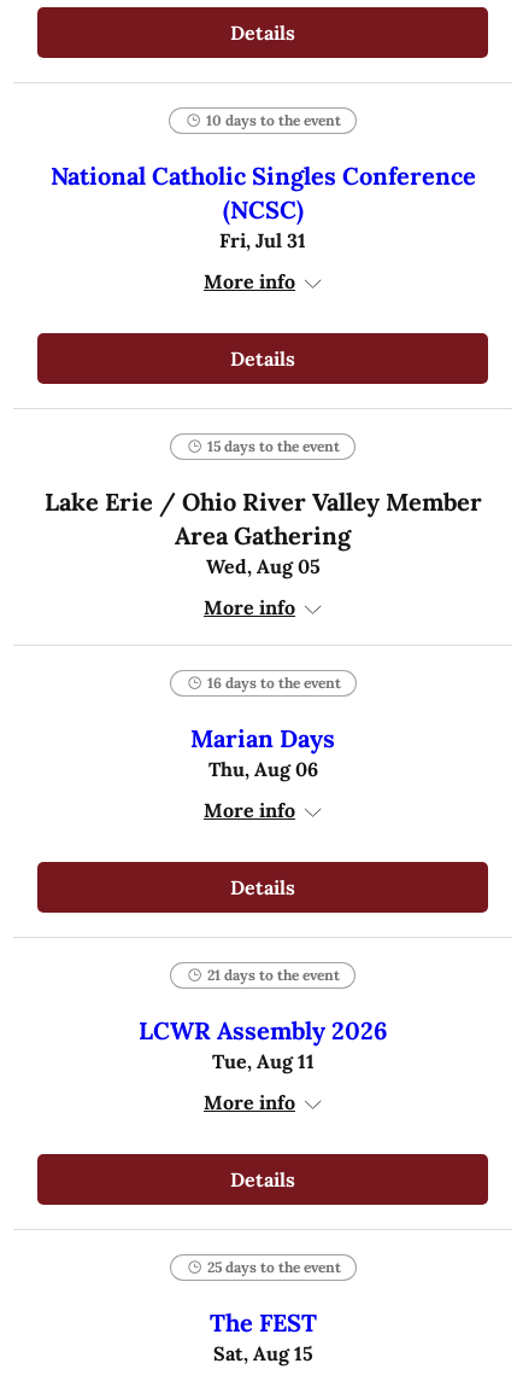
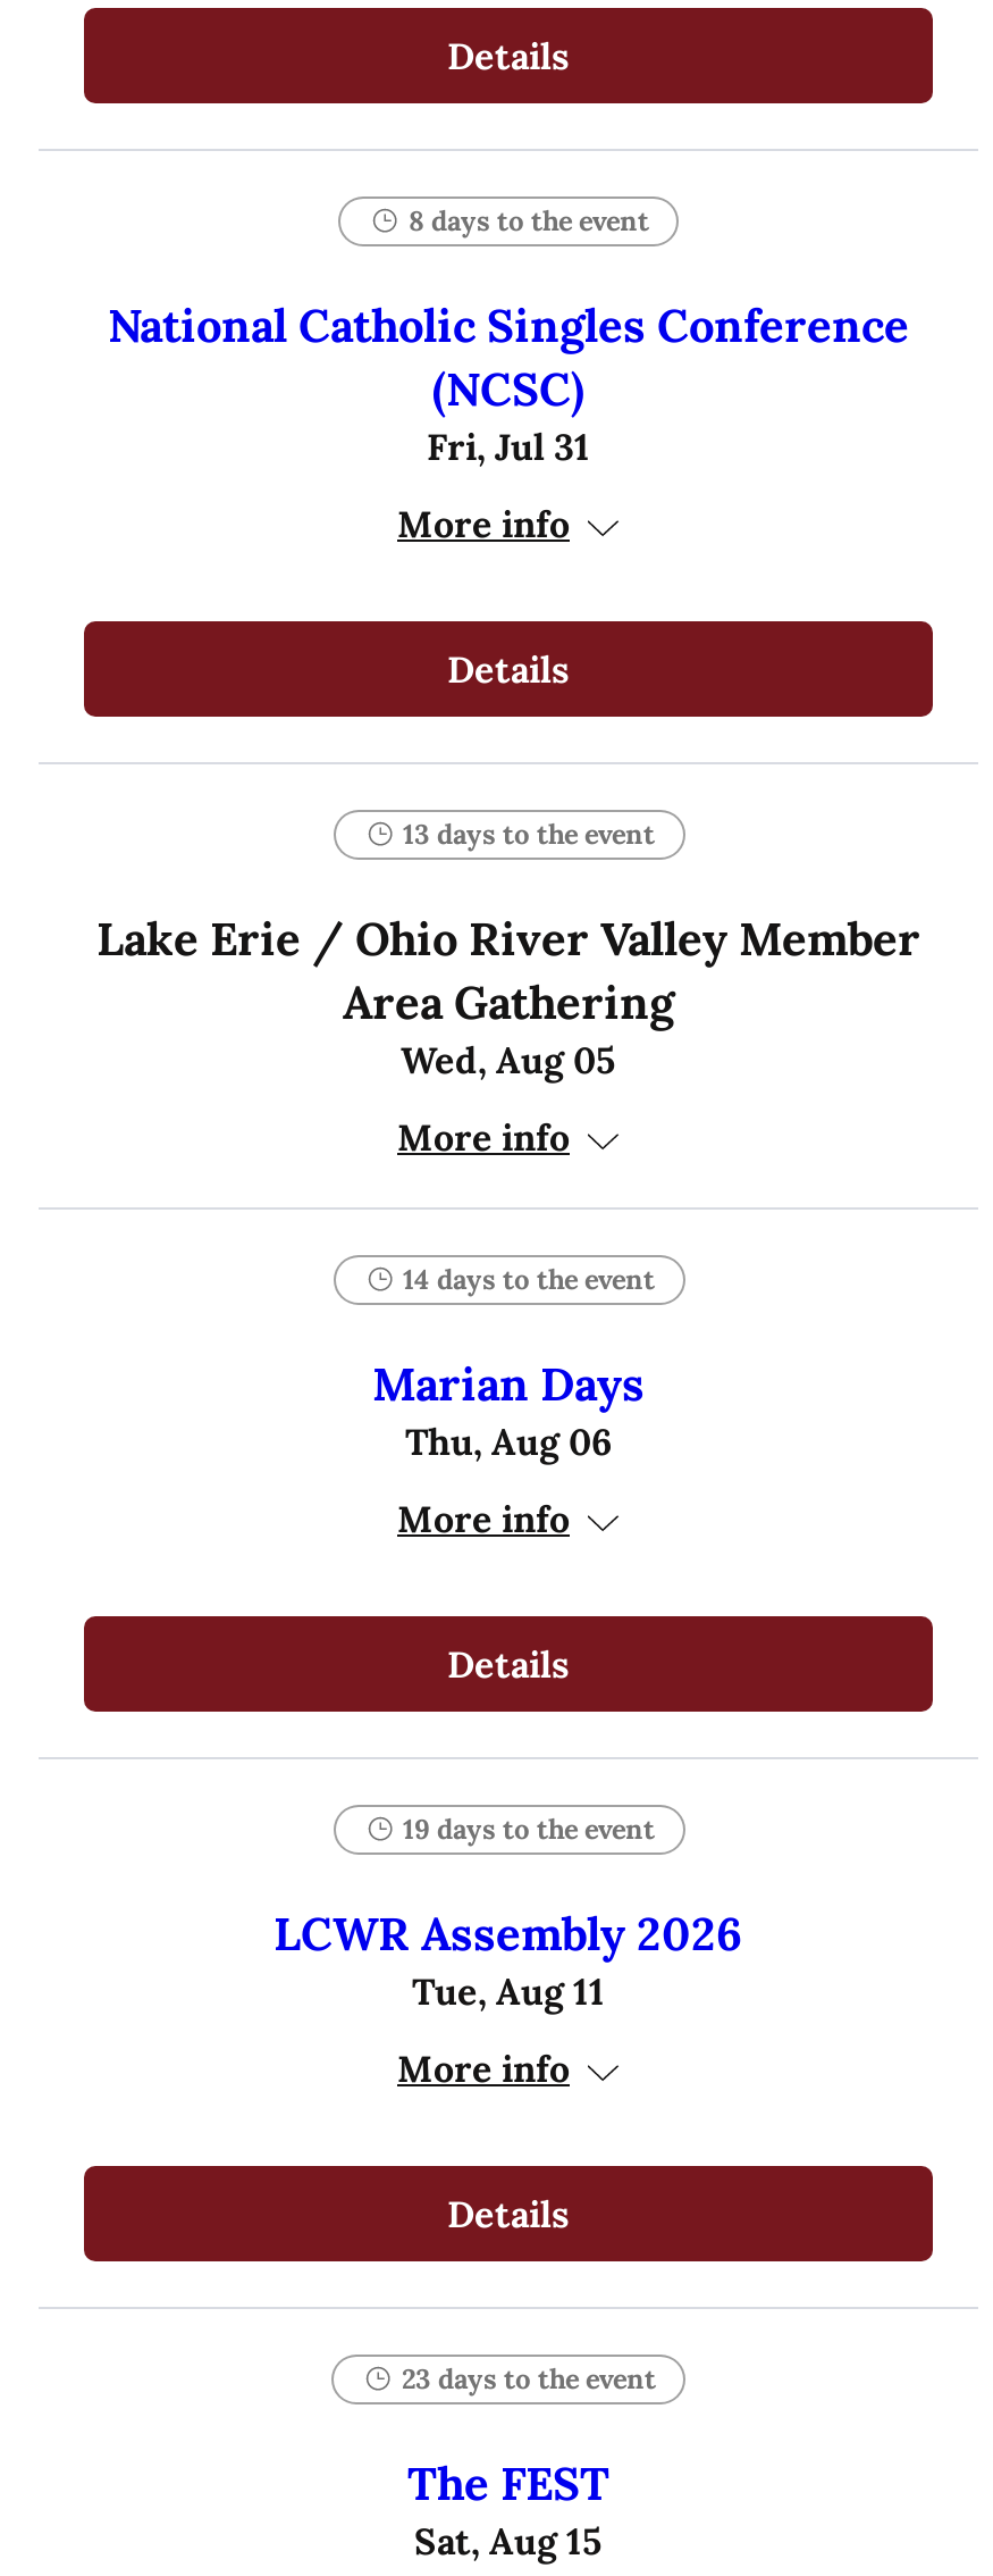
[206,111,341,129] 10 days to the event -> [409,204,649,238] 8 days to the event
[207,437,340,455] 15 days to the event -> [403,817,655,851] 13 days to the event
[207,674,340,692] 16 days to the event -> [403,1262,655,1296] 14 days to the event
[207,966,340,984] 21 days to the event -> [403,1812,655,1846] 19 days to the event
[207,1258,340,1276] 25 days to the event -> [402,2362,656,2396] 23 days to the event

